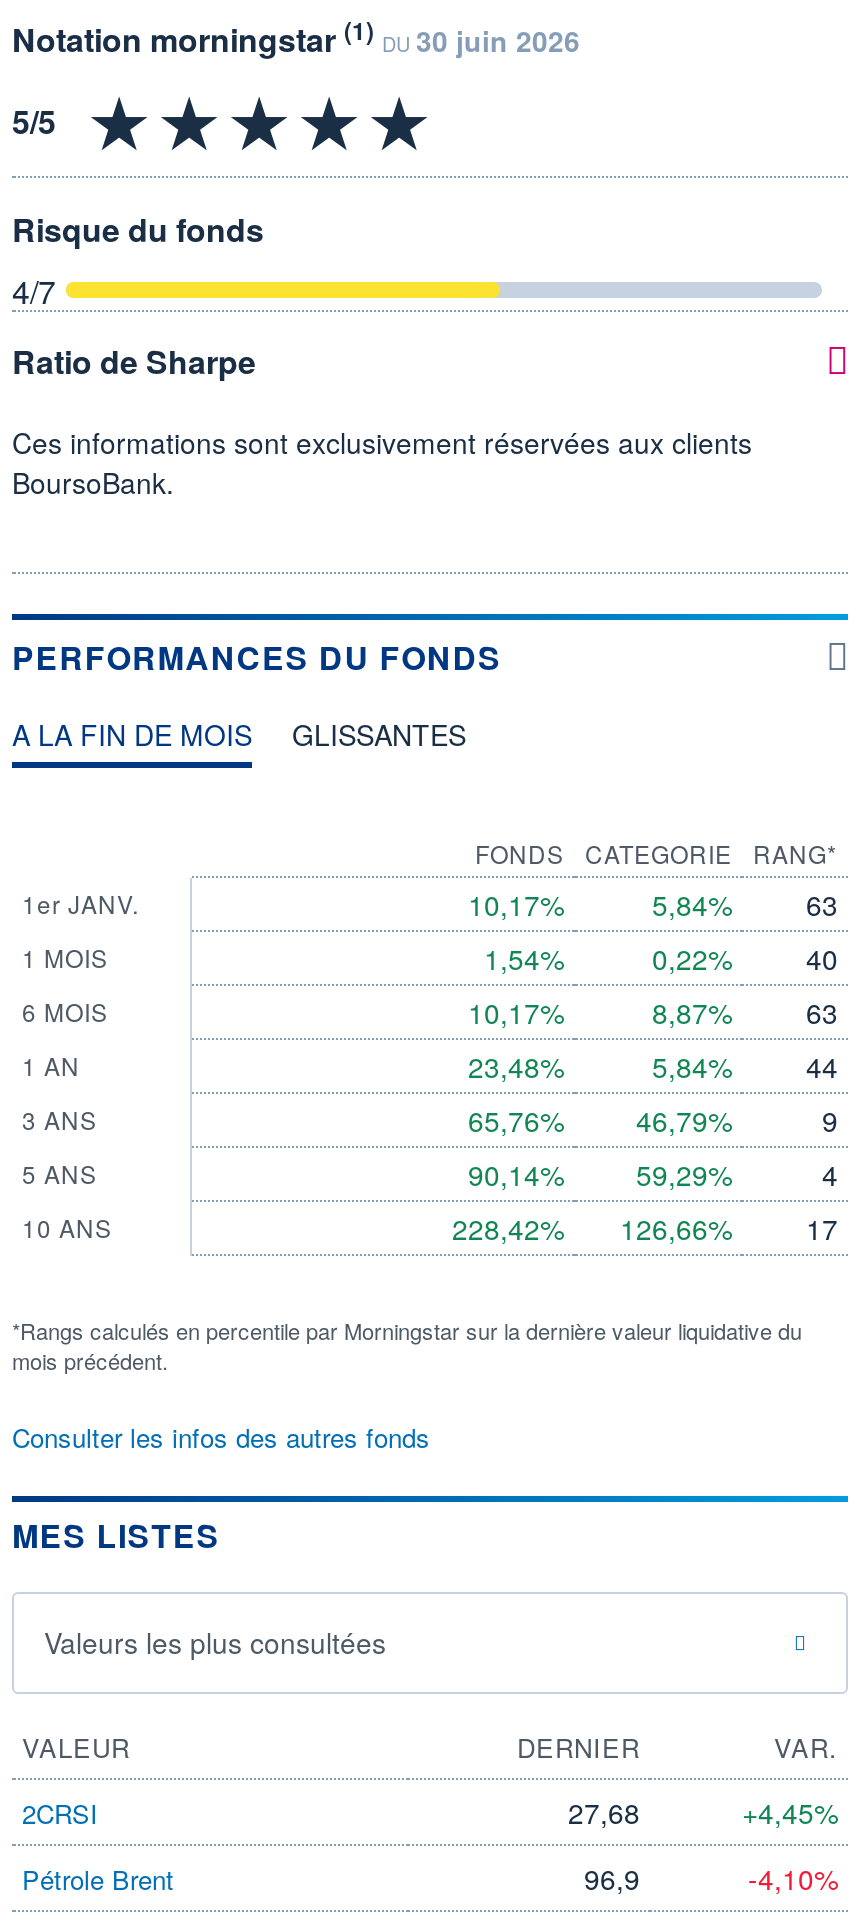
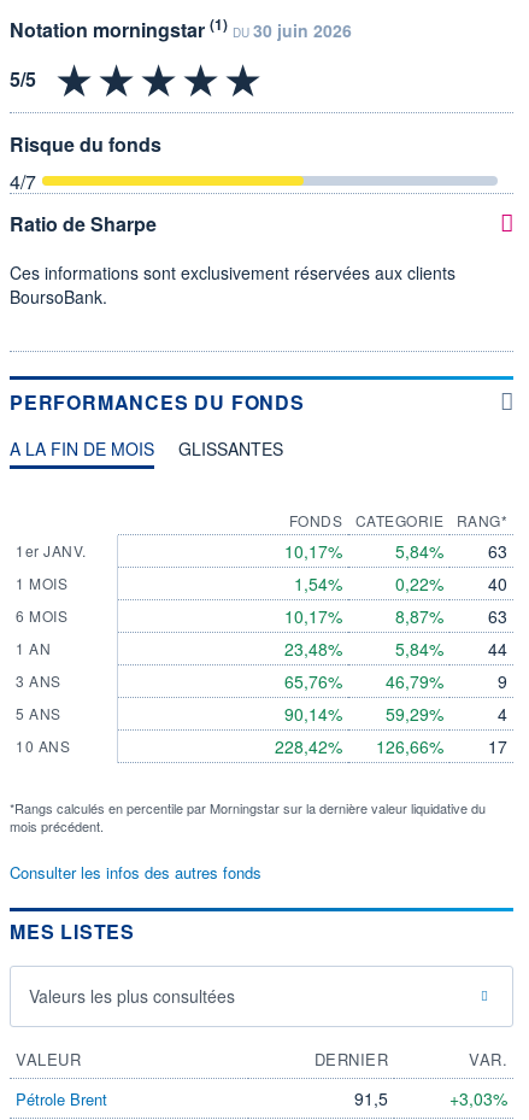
[22,1793,838,1833] 2CRSI | 27,68 | +4,45% -> none
[584,1859,640,1899] 96,9 -> [354,1087,388,1111] 91,5
[748,1859,838,1899] -4,10% -> [449,1087,507,1111] +3,03%

